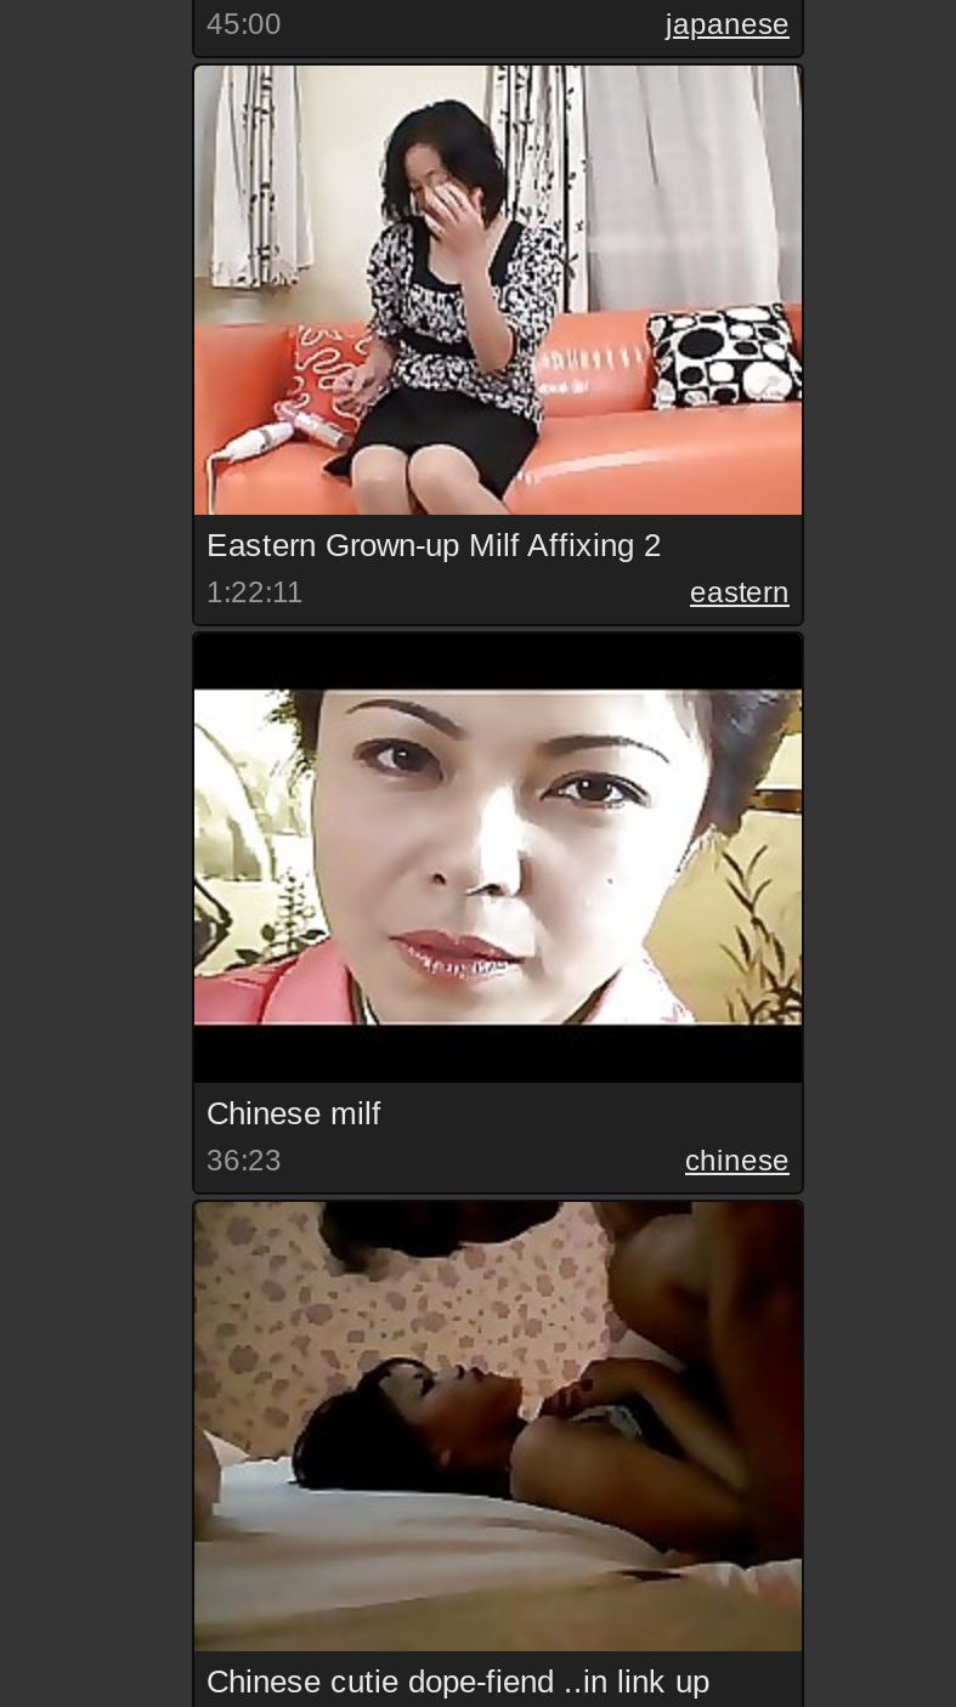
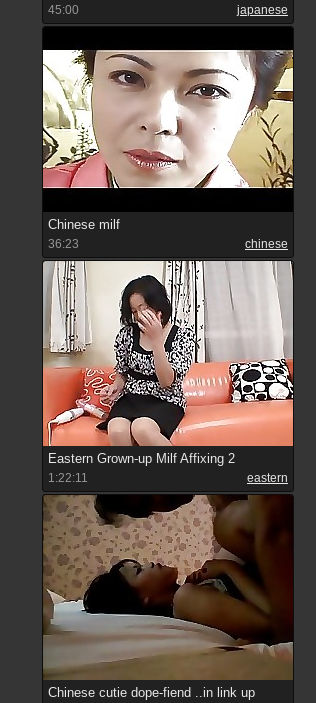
moved [192,63,804,609] -> [42,260,294,485]: [image] | Eastern Grown-up Milf Affixing 2 | 1:22:11 | eastern
moved [189,675,807,1178] -> [41,44,295,251]: [image] | Chinese milf | 36:23 | chinese

